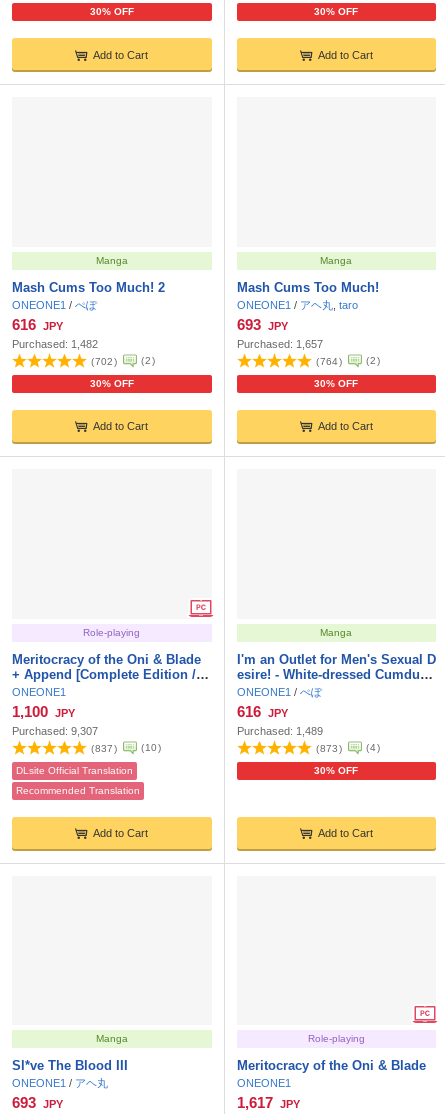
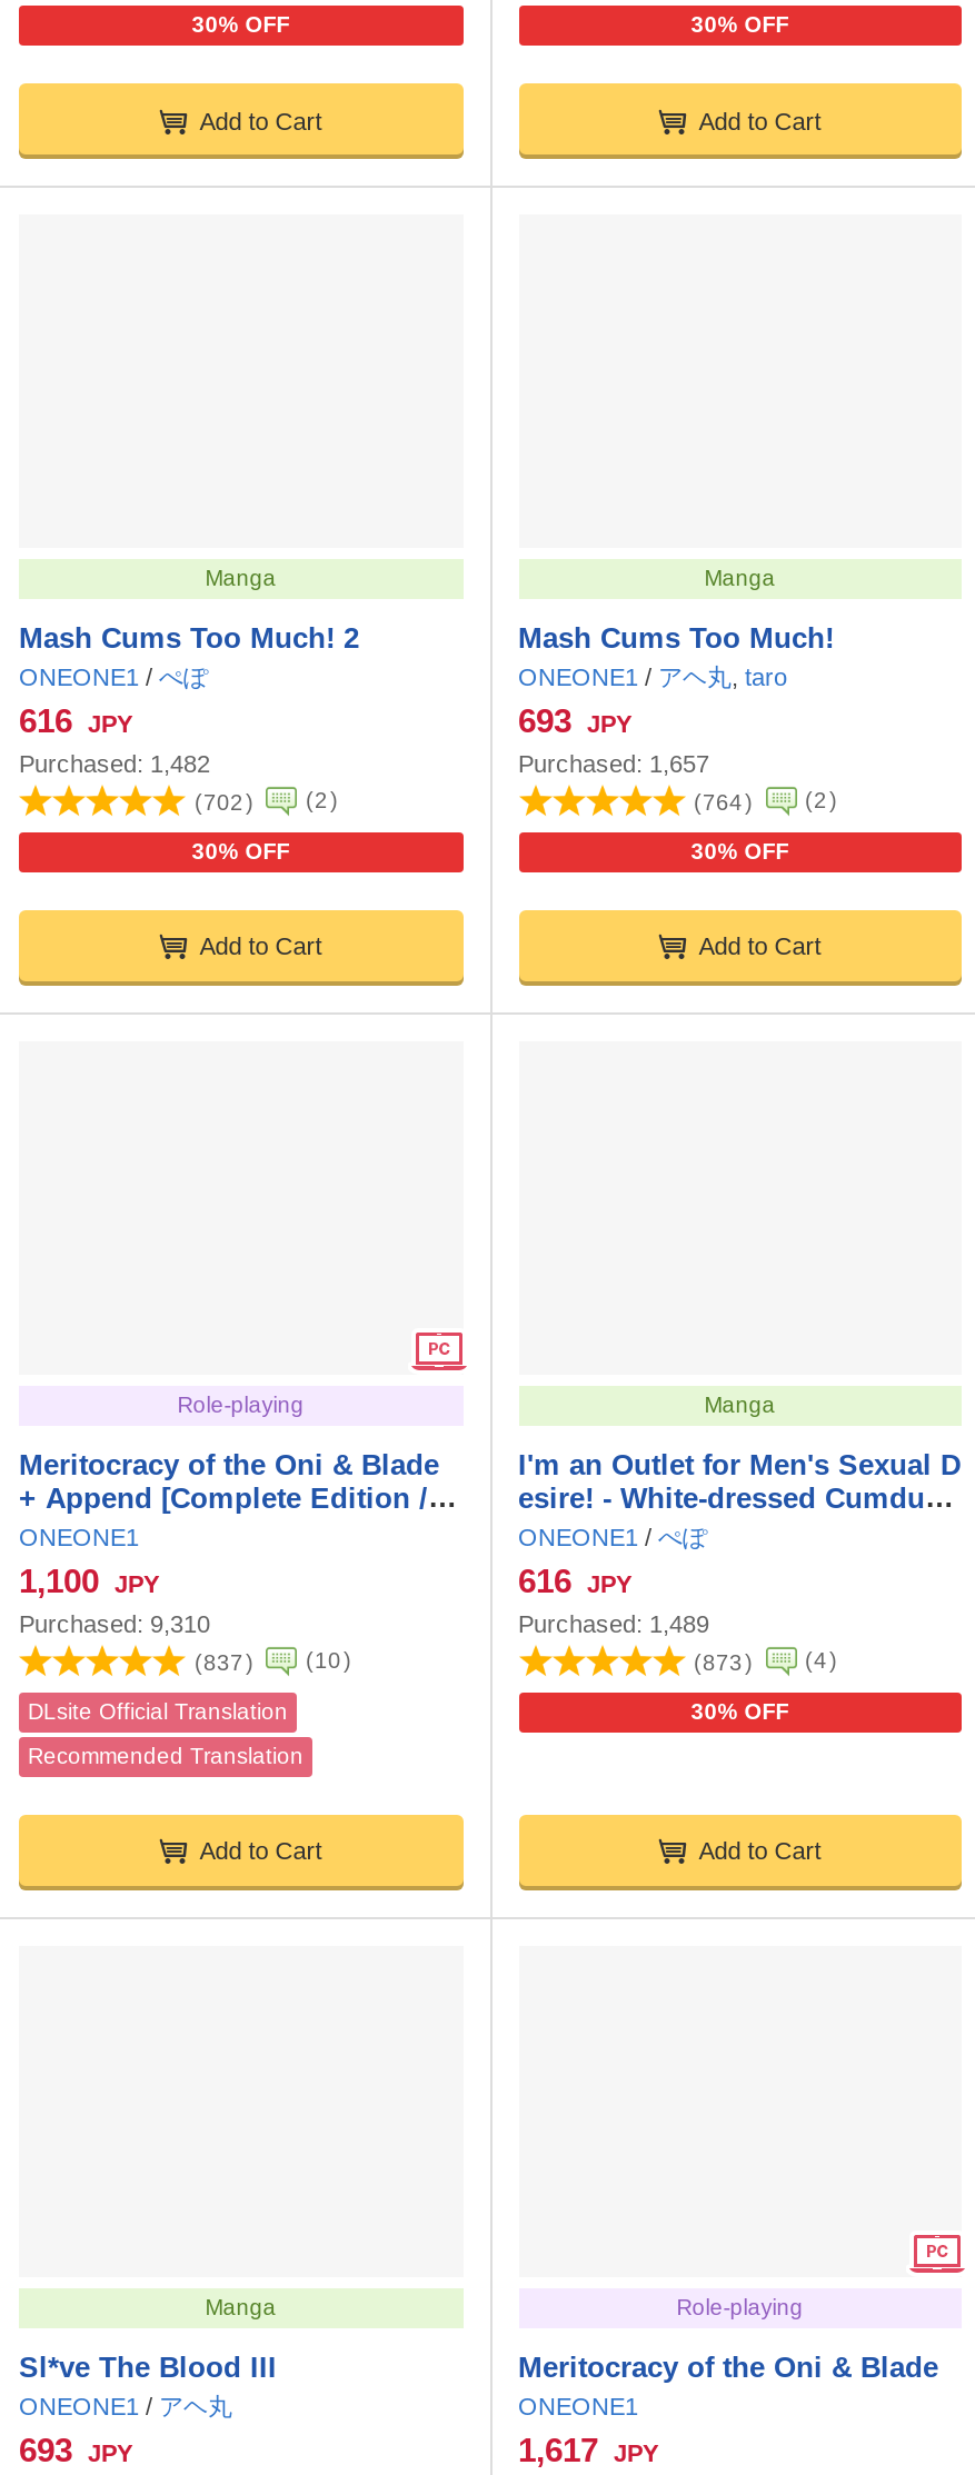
[12,725,98,737] Purchased: 9,307 -> [19,1609,210,1636] Purchased: 9,310

